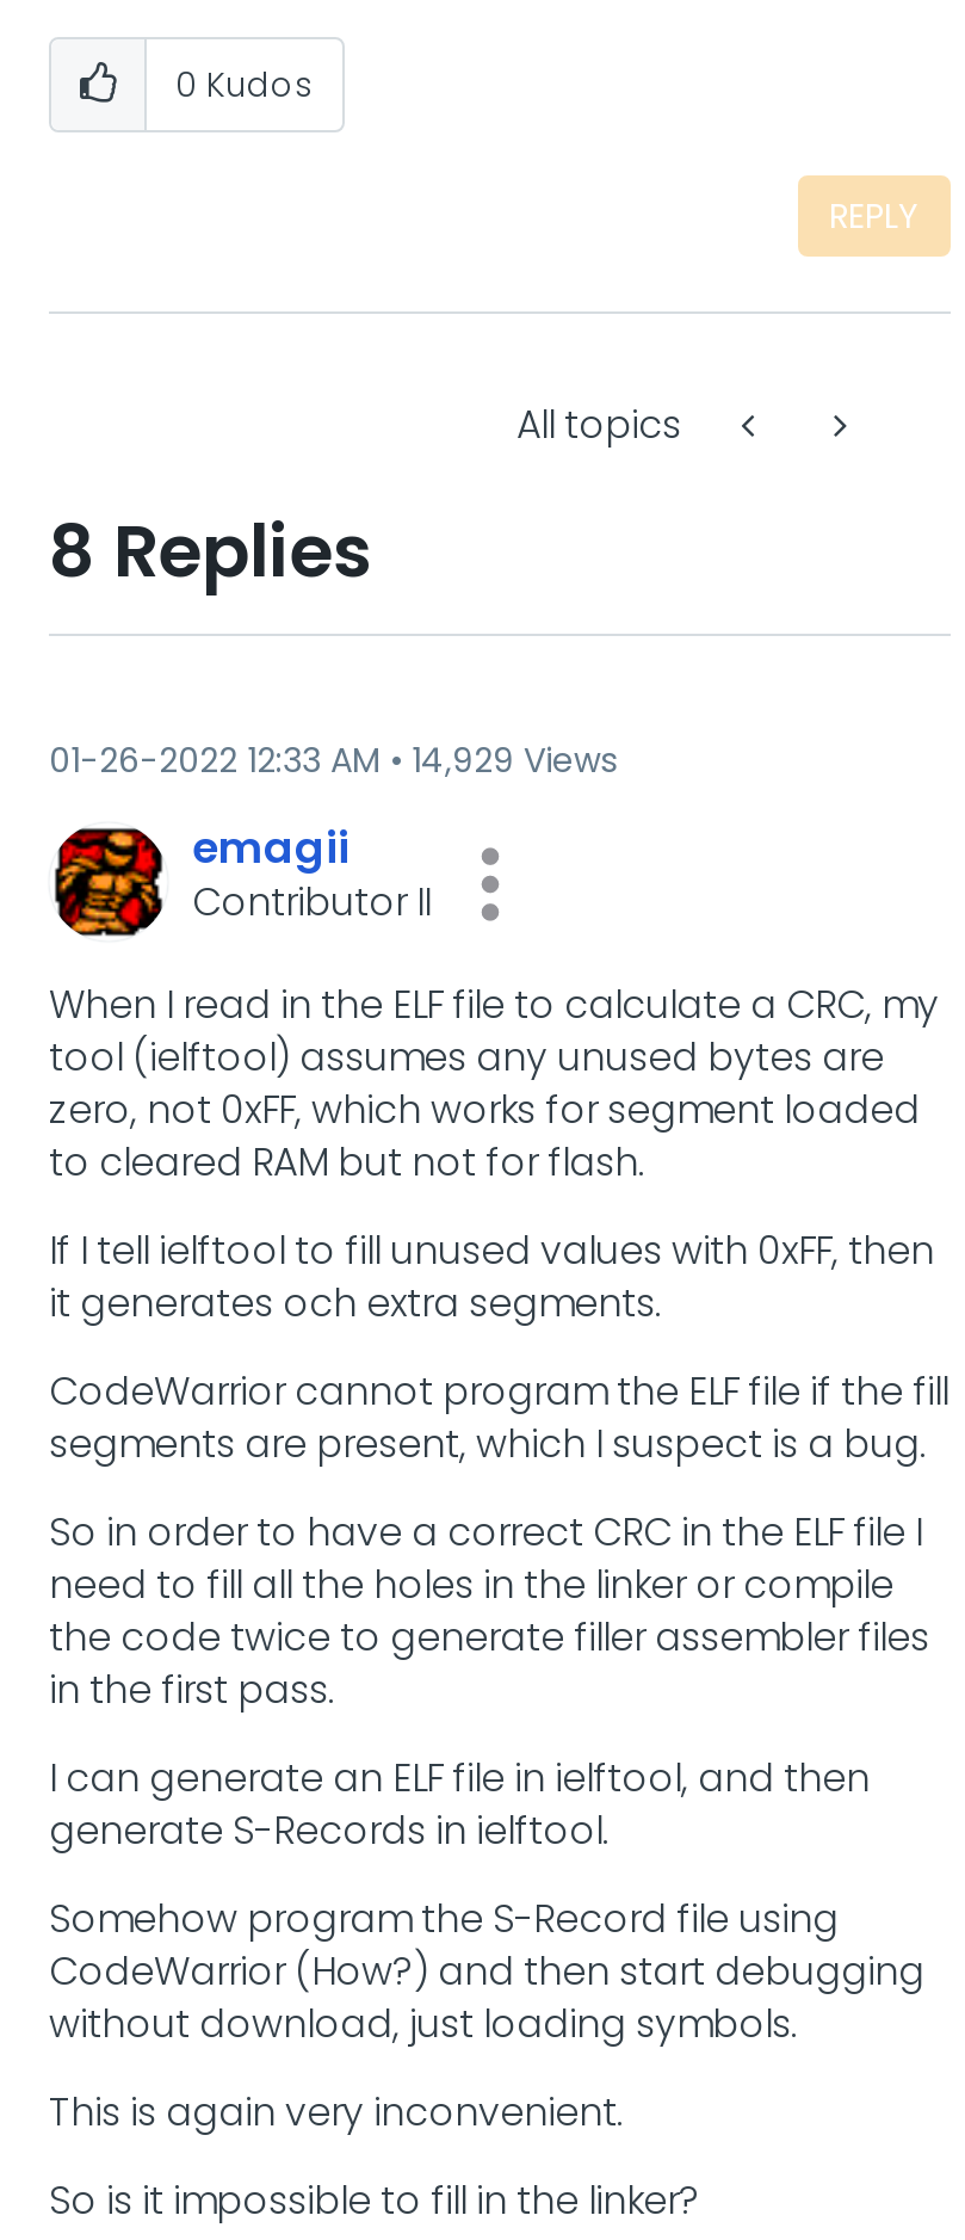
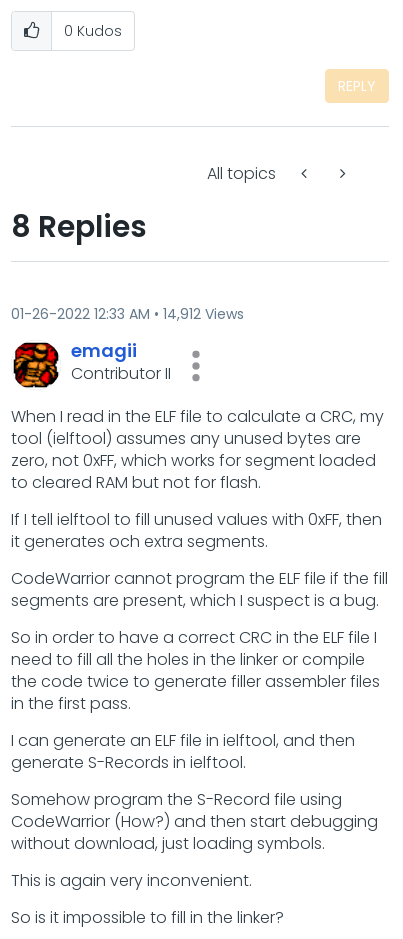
[49,736,617,784] 01-26-2022 12:33 AM 14,929 Views -> [11,304,244,324] 01-26-2022 12:33 AM 14,912 Views

